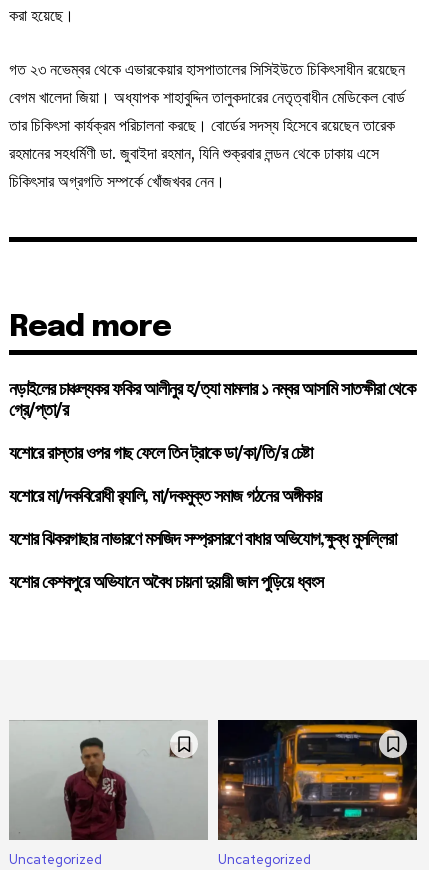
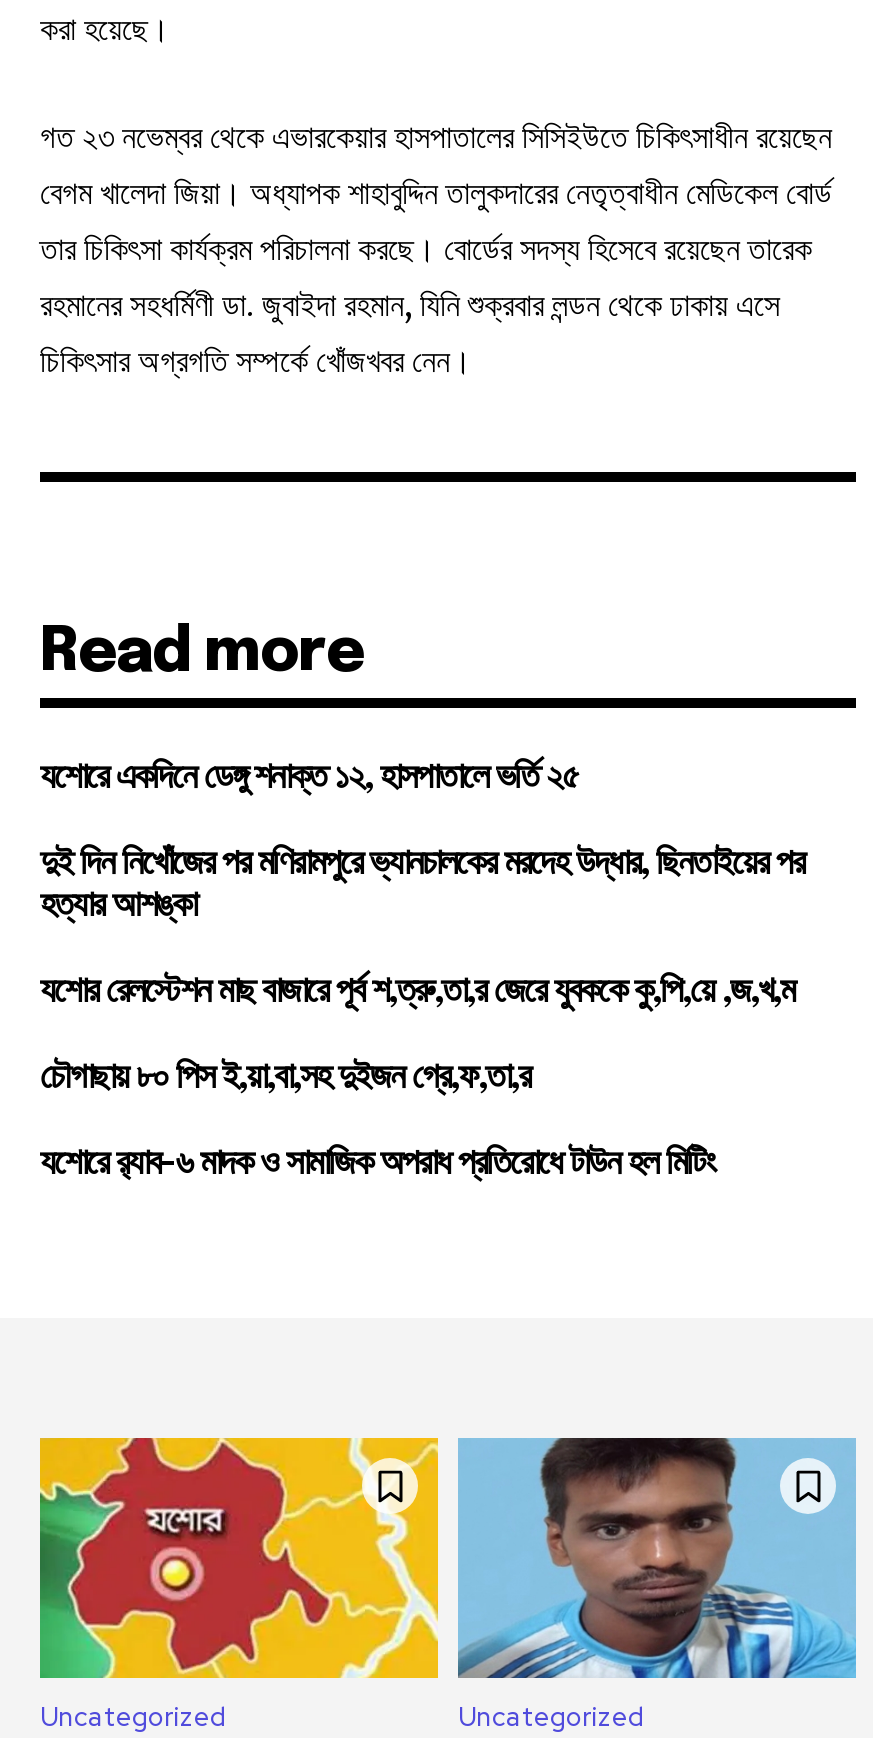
[9,381,415,420] নড়াইলের চাঞ্চল্যকর ফকির আলীনুর হ/ত্যা মামলার ১ নম্বর আসামি সাতক্ষীরা থেকে | গ্রে/প্তা/র -> [40,761,578,797] যশোরে একদিনে ডেঙ্গু শনাক্ত ১২, হাসপাতালে ভর্তি ২৫
[9,445,312,463] যশোরে রাস্তার ওপর গাছ ফেলে তিন ট্রাকে ডা/কা/তি/র চেষ্টা -> [40,847,804,925] দুই দিন নিখোঁজের পর মণিরামপুরে ভ্যানচালকের মরদেহ উদ্ধার, ছিনতাইয়ের পর | হত্যার আশঙ্কা
[9,488,321,506] যশোরে মা/দকবিরোধী র‍্যালি, মা/দকমুক্ত সমাজ গঠনের অঙ্গীকার -> [40,975,794,1011] যশোর রেলস্টেশন মাছ বাজারে পূর্ব শ,ত্রু,তা,র জেরে যুবককে কু,পি,য়ে ,জ,খ,ম
[9,531,396,549] যশোর ঝিকরগাছার নাভারণে মসজিদ সম্প্রসারণে বাধার অভিযোগ,ক্ষুব্ধ মুসল্লিরা -> [40,1061,530,1097] চৌগাছায় ৮০ পিস ই,য়া,বা,সহ দুইজন গ্রে,ফ,তা,র
[9,574,323,592] যশোর কেশবপুরে অভিযানে অবৈধ চায়না দুয়ারী জাল পুড়িয়ে ধ্বংস -> [40,1147,714,1183] যশোরে র‍্যাব-৬ মাদক ও সামাজিক অপরাধ প্রতিরোধে টাউন হল মিটিং
[9,720,208,841] [image] -> [38,1436,440,1680] [image]
[217,719,418,841] [image] -> [456,1436,858,1680] [image]

